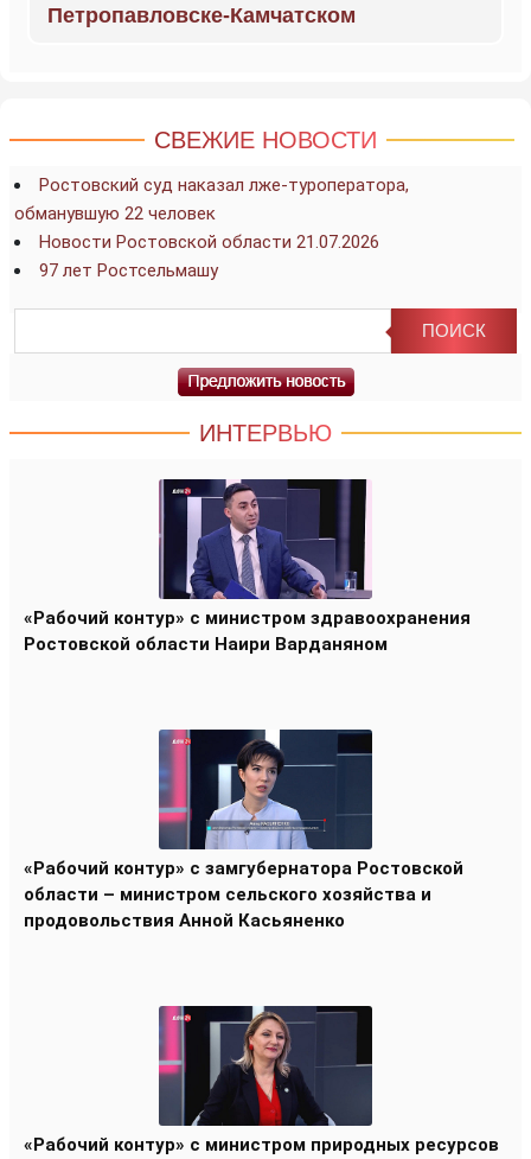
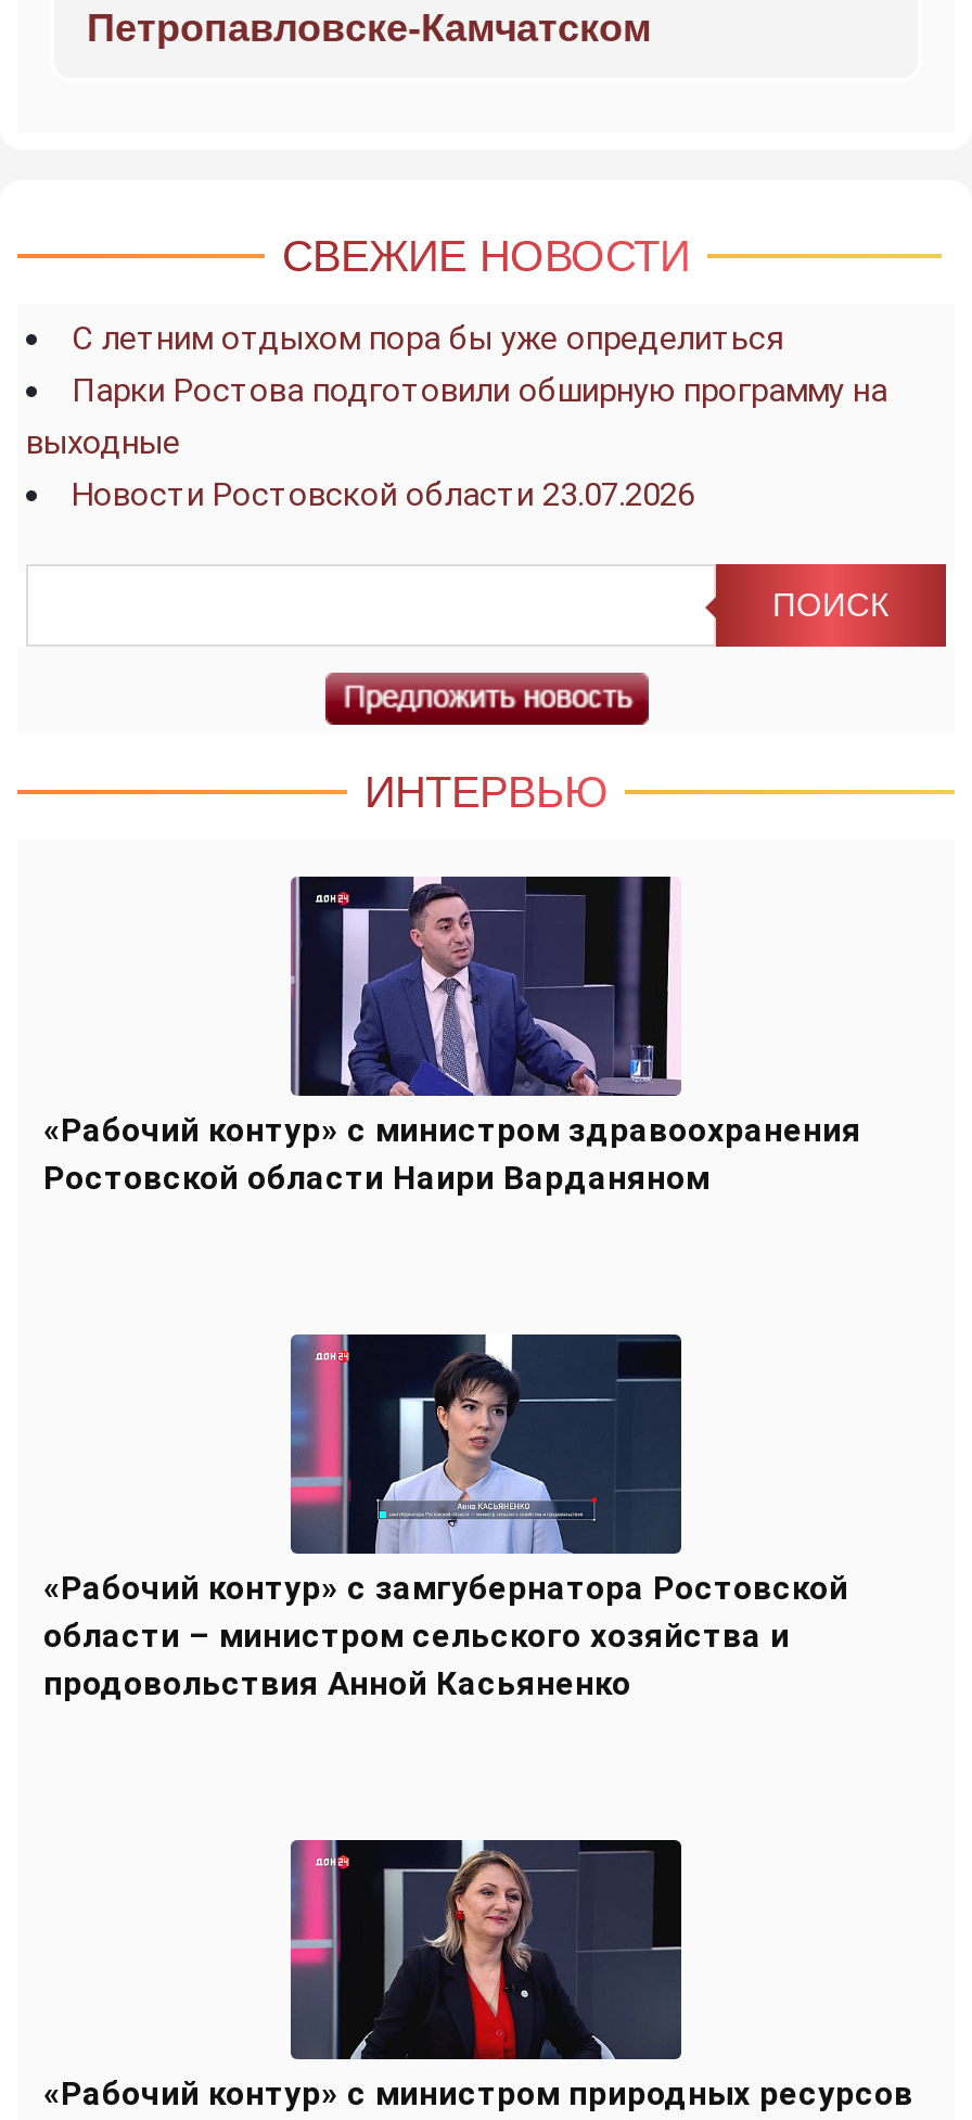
[14,174,409,281] Ростовский суд наказал лже-туроператора, | обманувшую 22 человек | Новости Ростовской области 21.07.2026 | 97 лет Ростсельмашу -> [26,319,887,514] С летним отдыхом пора бы уже определиться | Парки Ростова подготовили обширную программу на | выходные | Новости Ростовской области 23.07.2026

